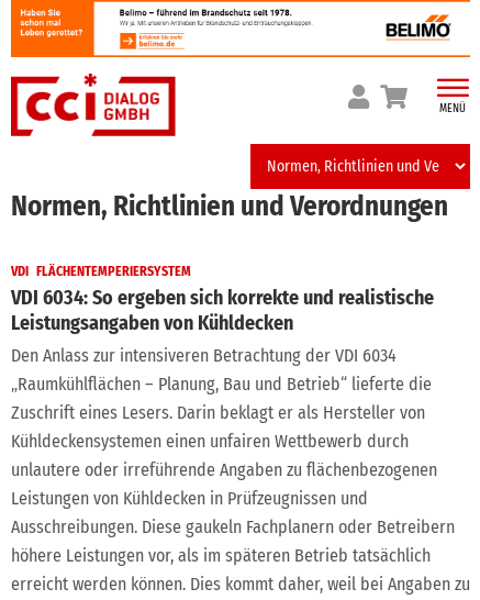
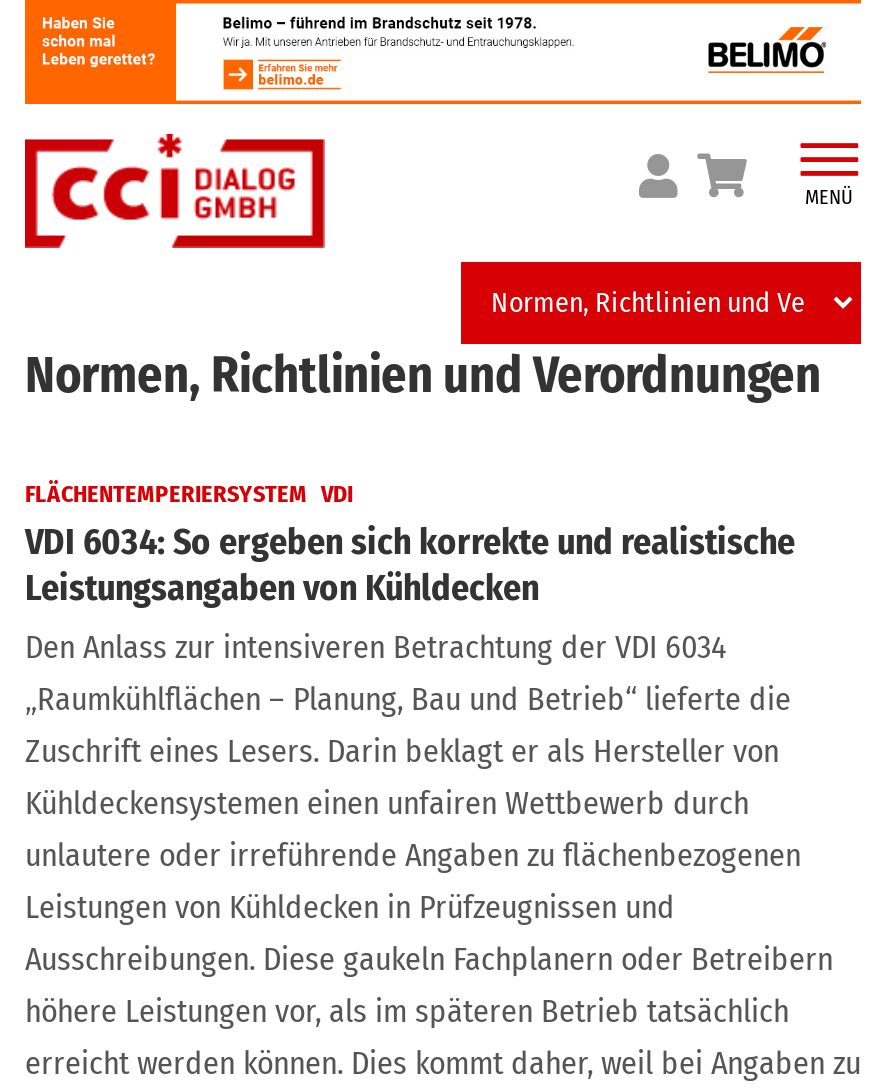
[11,264,191,279] VDI FLÄCHENTEMPERIERSYSTEM -> [25,480,353,508] FLÄCHENTEMPERIERSYSTEM VDI

